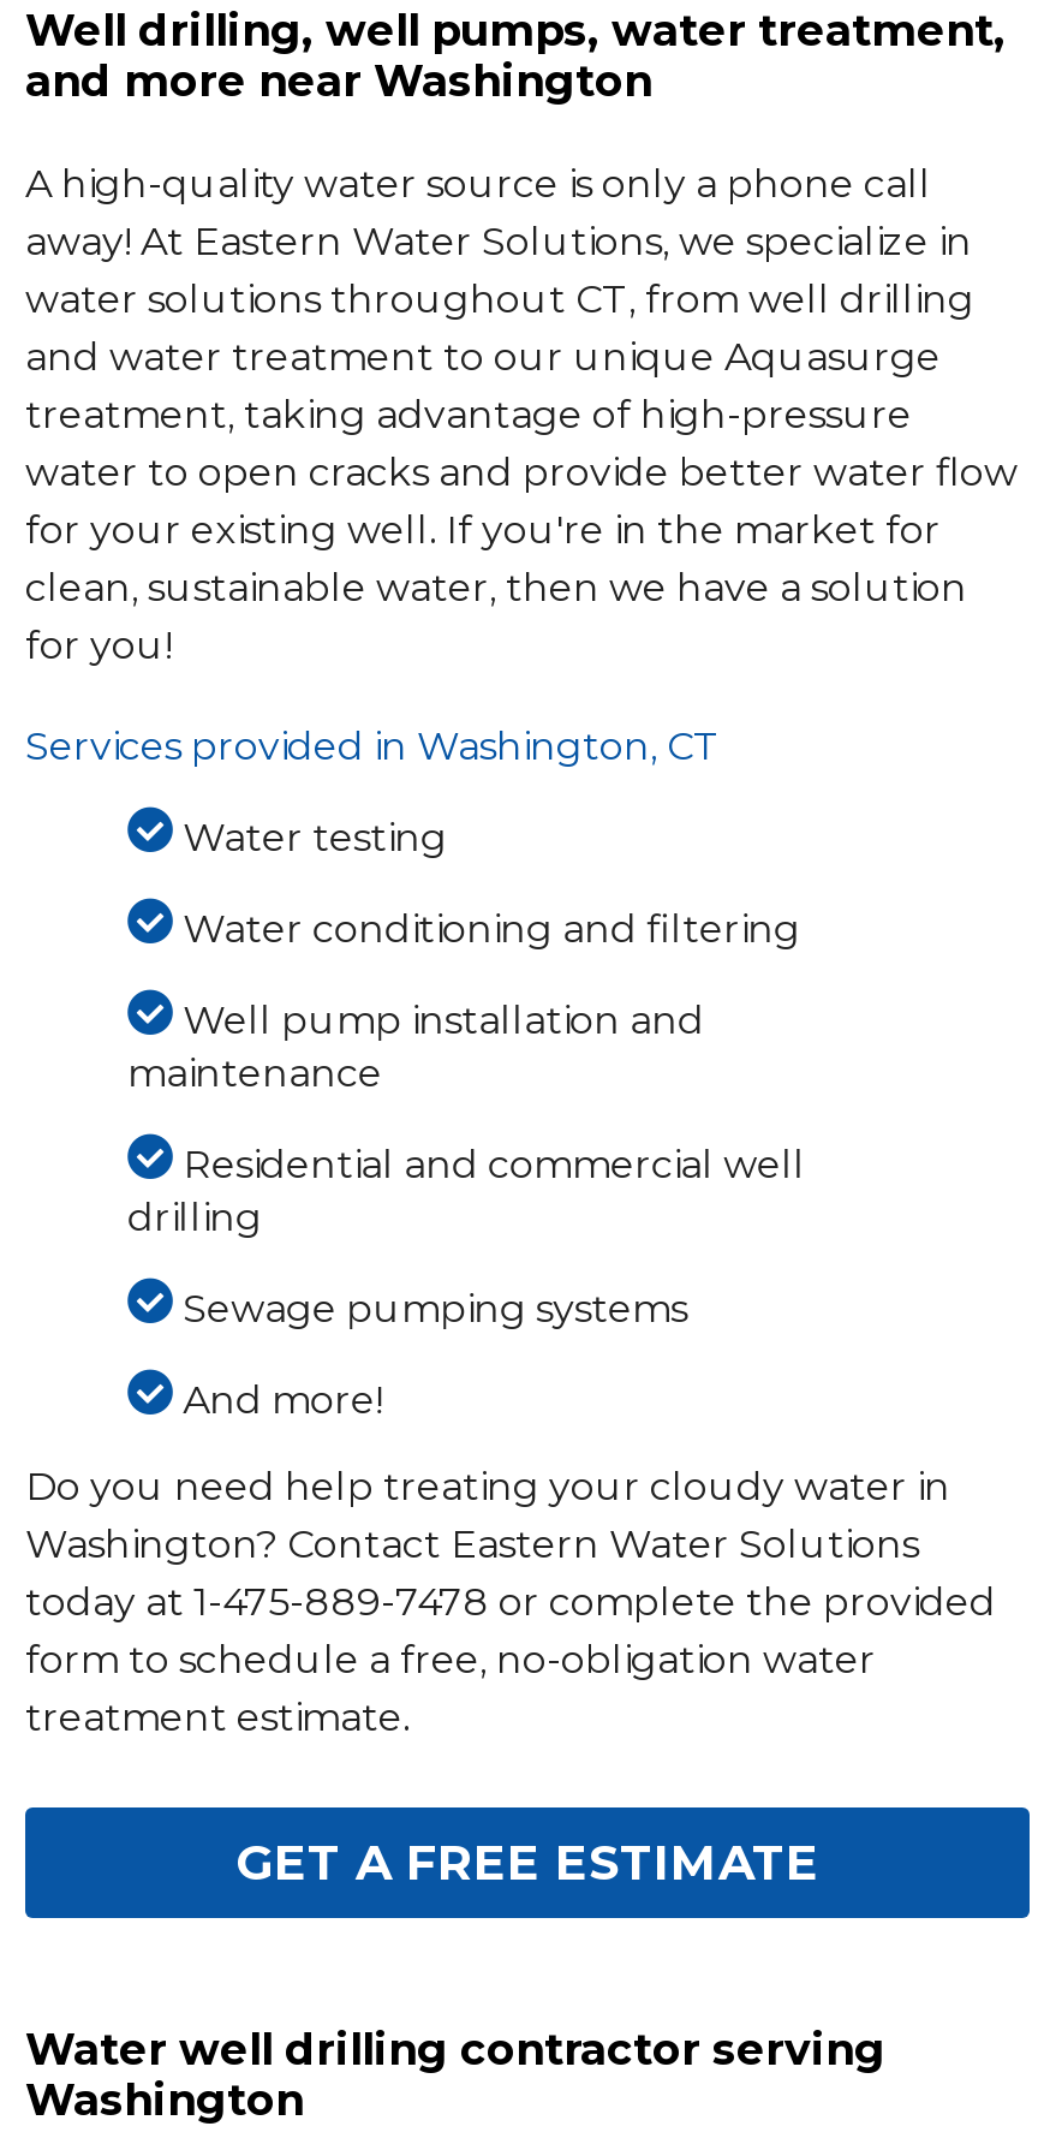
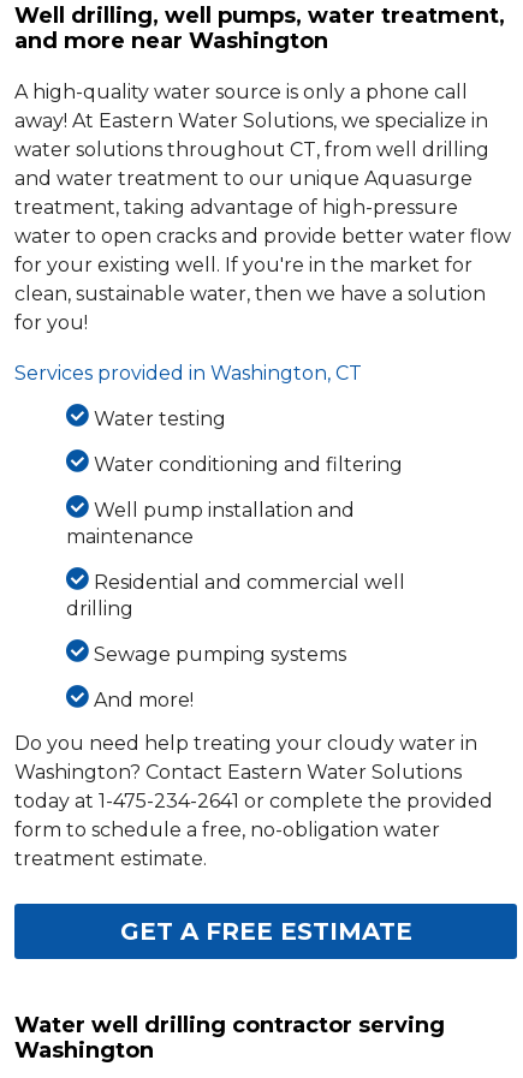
[25,1580,996,1625] today at 1-475-889-7478 or complete the provided -> [14,790,493,813] today at 1-475-234-2641 or complete the provided

